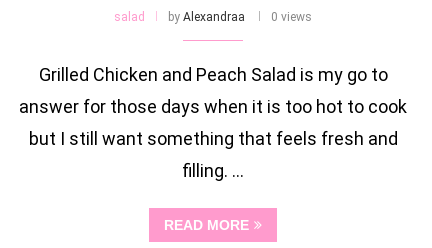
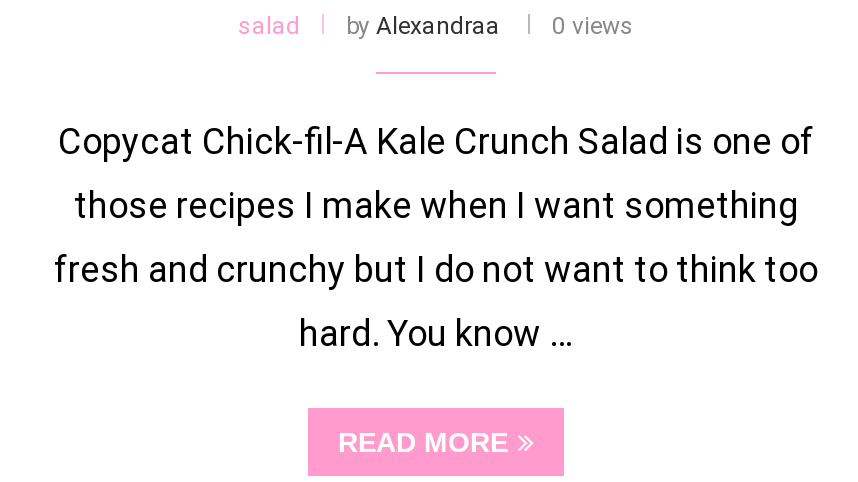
[38,64,387,85] Grilled Chicken and Peach Salad is my go to -> [58,120,814,162] Copycat Chick-fil-A Kale Crunch Salad is one of
[19,96,407,117] answer for those days when it is too hot to cook -> [74,184,798,226] those recipes I make when I want something
[28,128,397,149] but I still want something that feels fresh and -> [54,248,818,290] fresh and crunchy but I do not want to think too
[182,160,244,181] filling. … -> [299,312,573,354] hard. You know …

